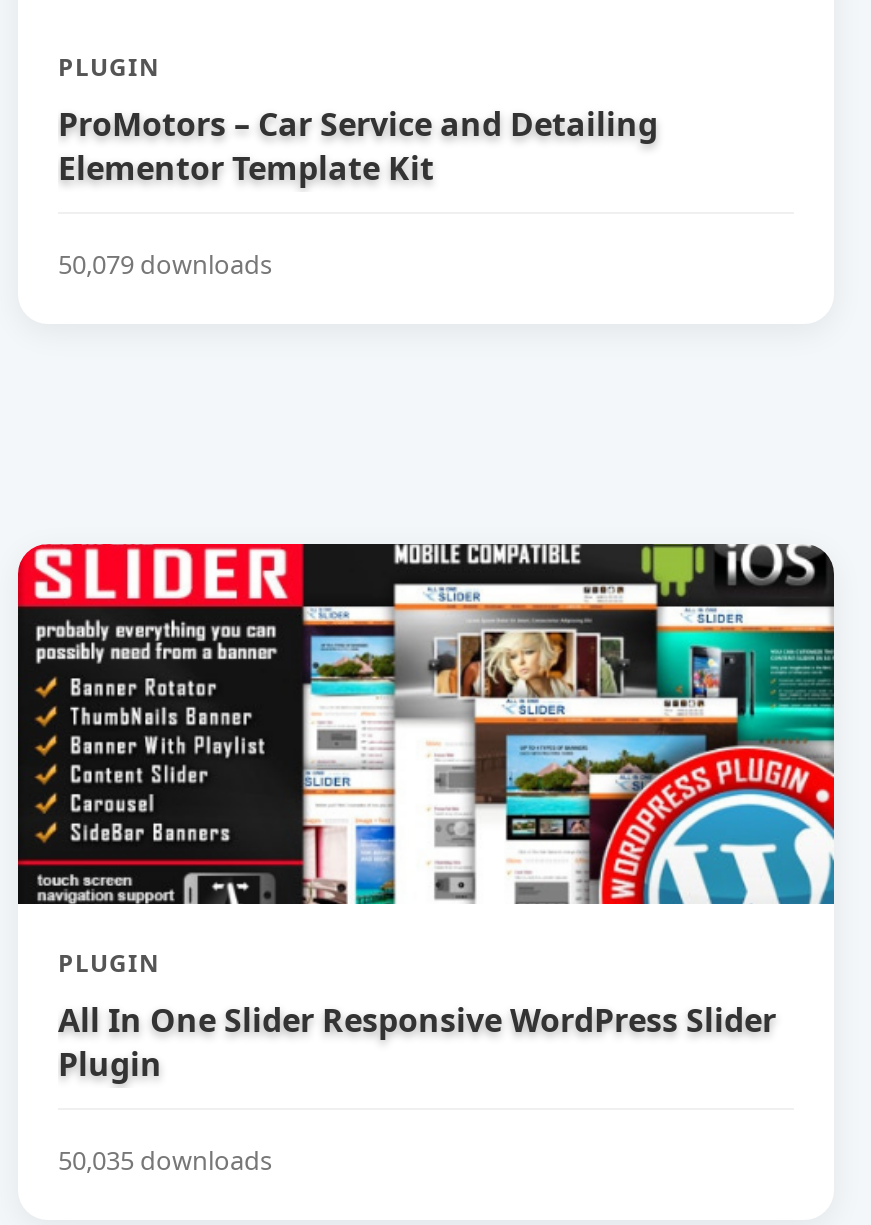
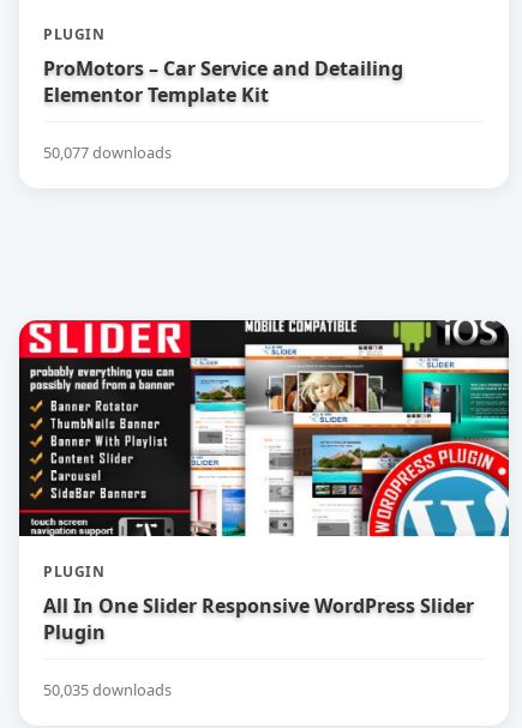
[58,246,272,282] 50,079 downloads -> [43,141,172,163] 50,077 downloads

